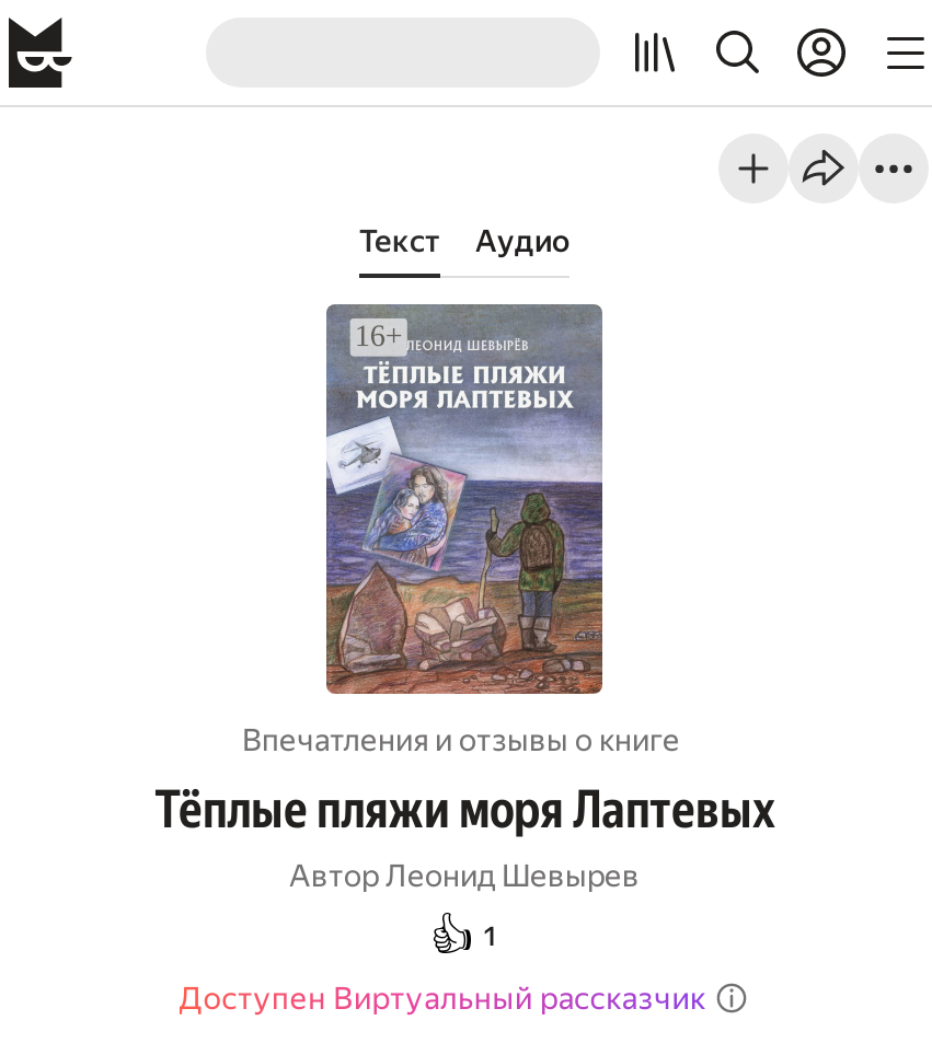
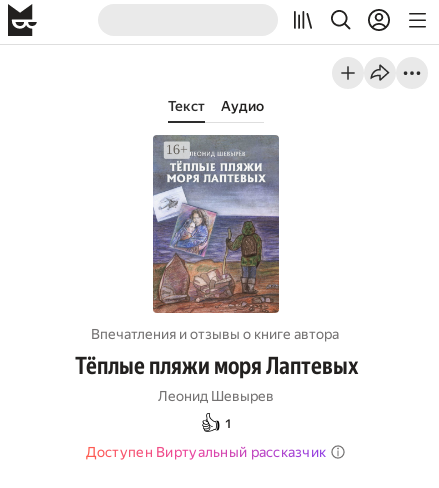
[242,722,680,757] Впечатления и отзывы о книге -> [90,326,338,342] Впечатления и отзывы о книге автора
[289,858,640,893] Автор Леонид Шевырев -> [158,388,274,404] Леонид Шевырев

